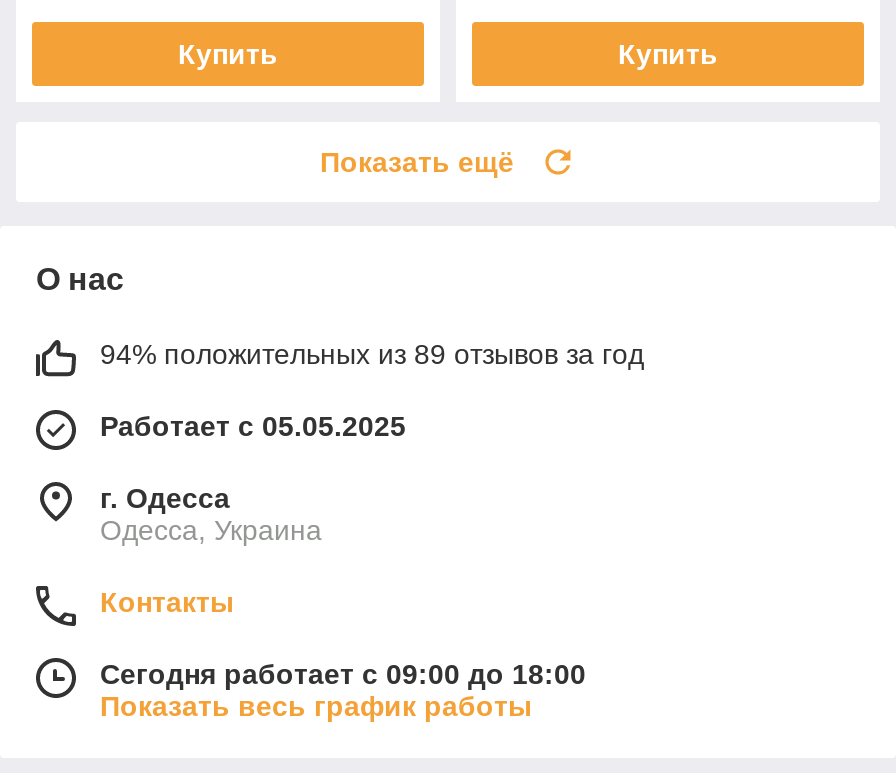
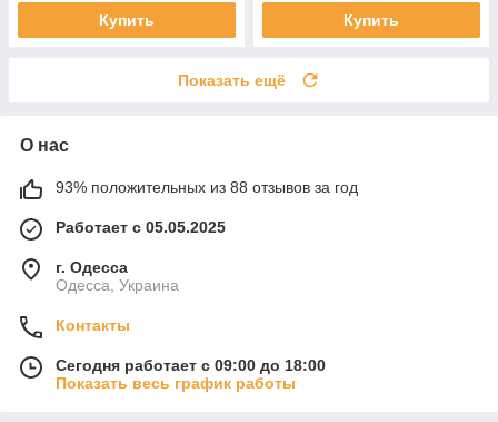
[100,338,644,370] 94% положительных из 89 отзывов за год -> [56,178,358,196] 93% положительных из 88 отзывов за год

